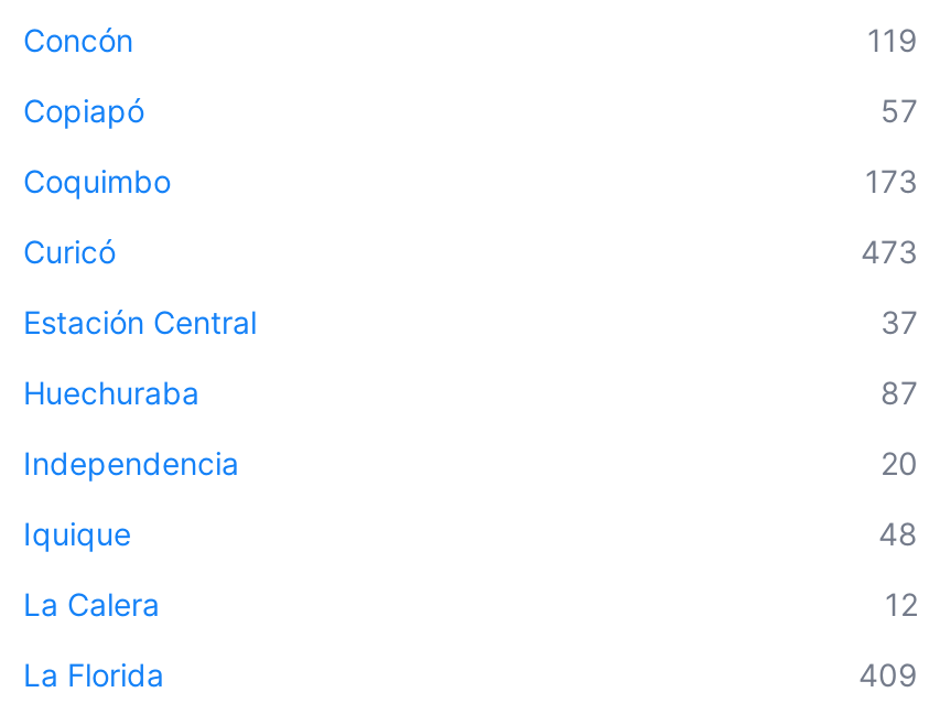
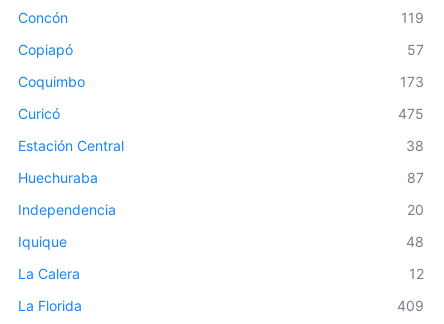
[861,232,918,269] 473 -> [398,105,424,122] 475
[881,302,918,340] 37 -> [406,137,424,154] 38

